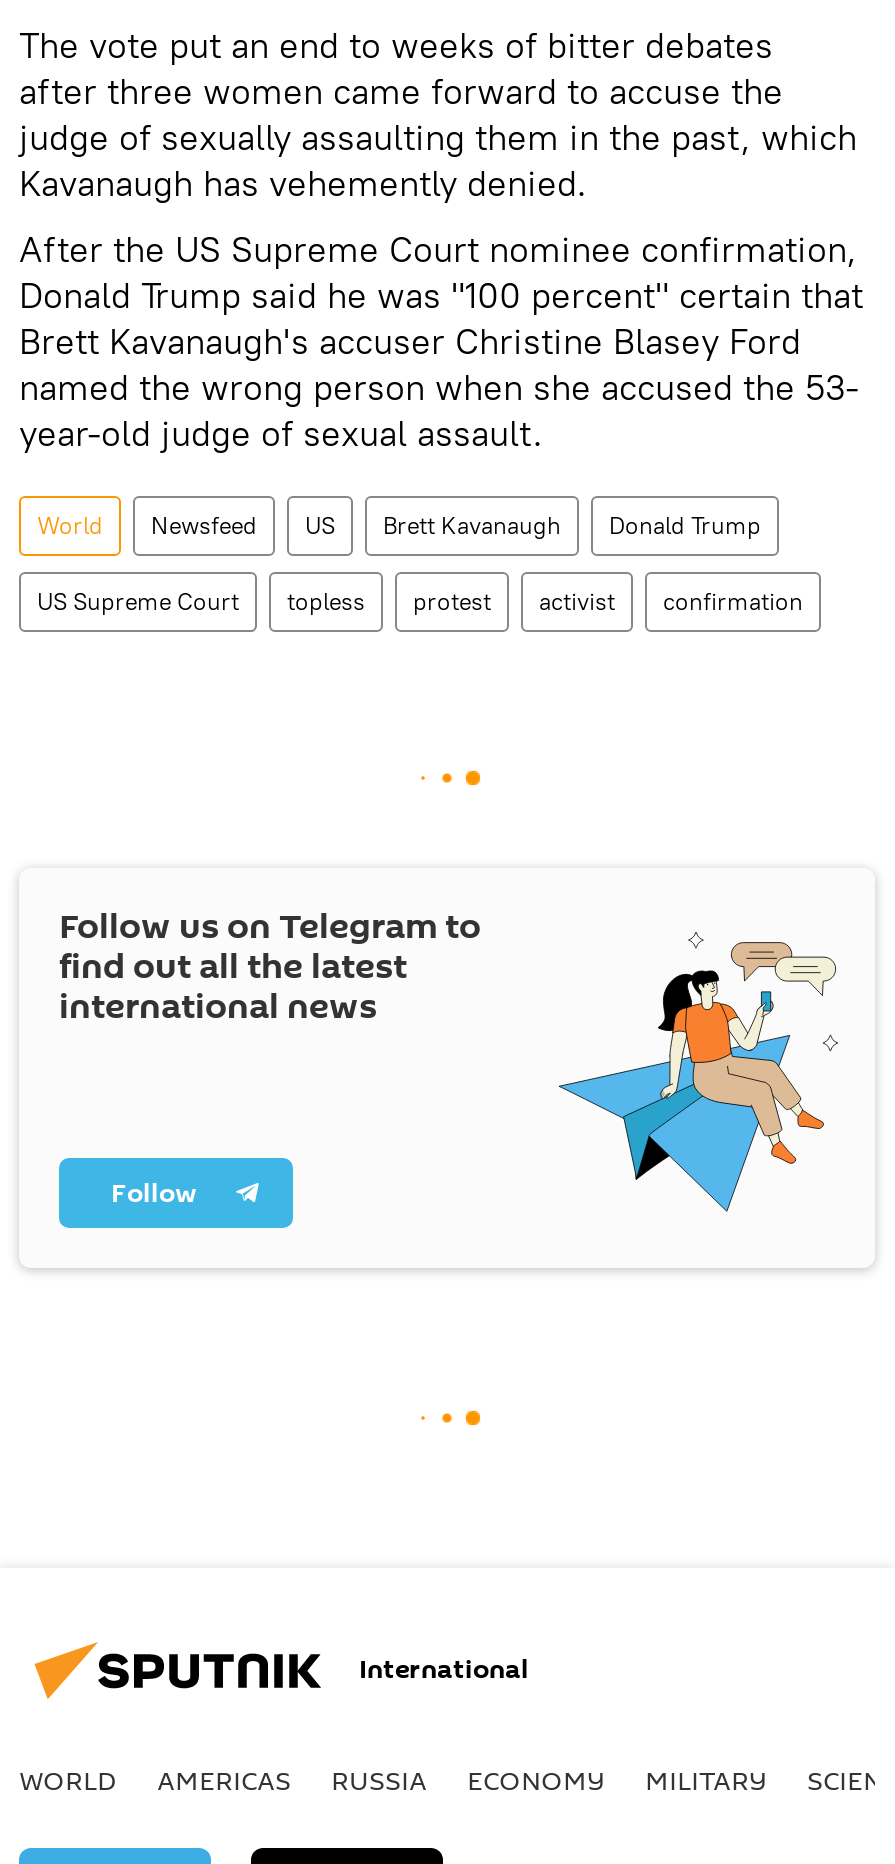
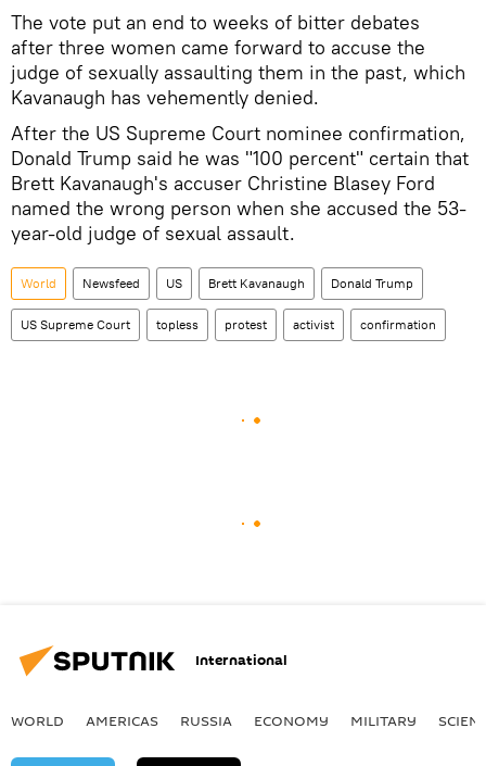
[59,902,839,1212] [image] | Follow us on Telegram to | find out all the latest | international news -> none
[111,1174,197,1212] Follow -> none

